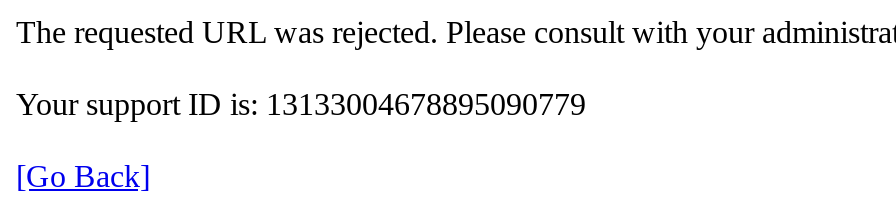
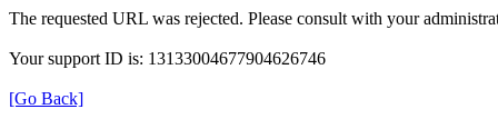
[16,87,586,121] Your support ID is: 13133004678895090779 -> [9,49,326,68] Your support ID is: 13133004677904626746

